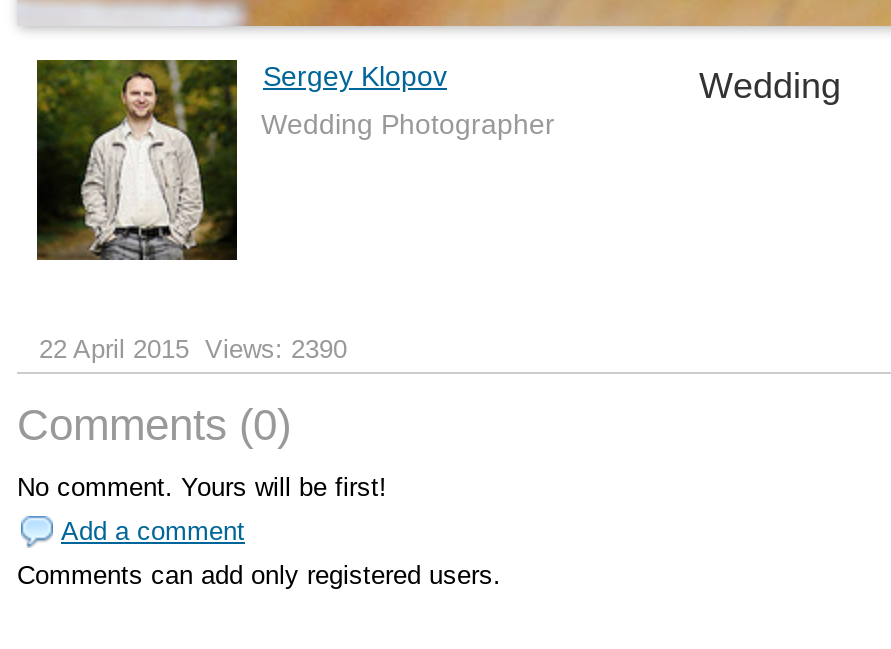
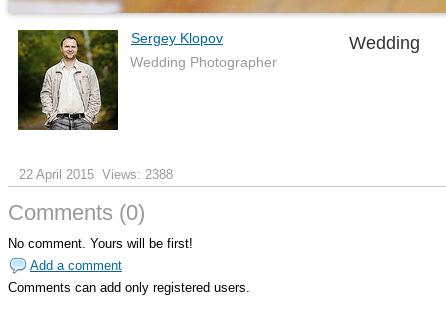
[39,334,347,364] 22 April 2015 Views: 2390 -> [19,167,173,182] 22 April 2015 Views: 2388

